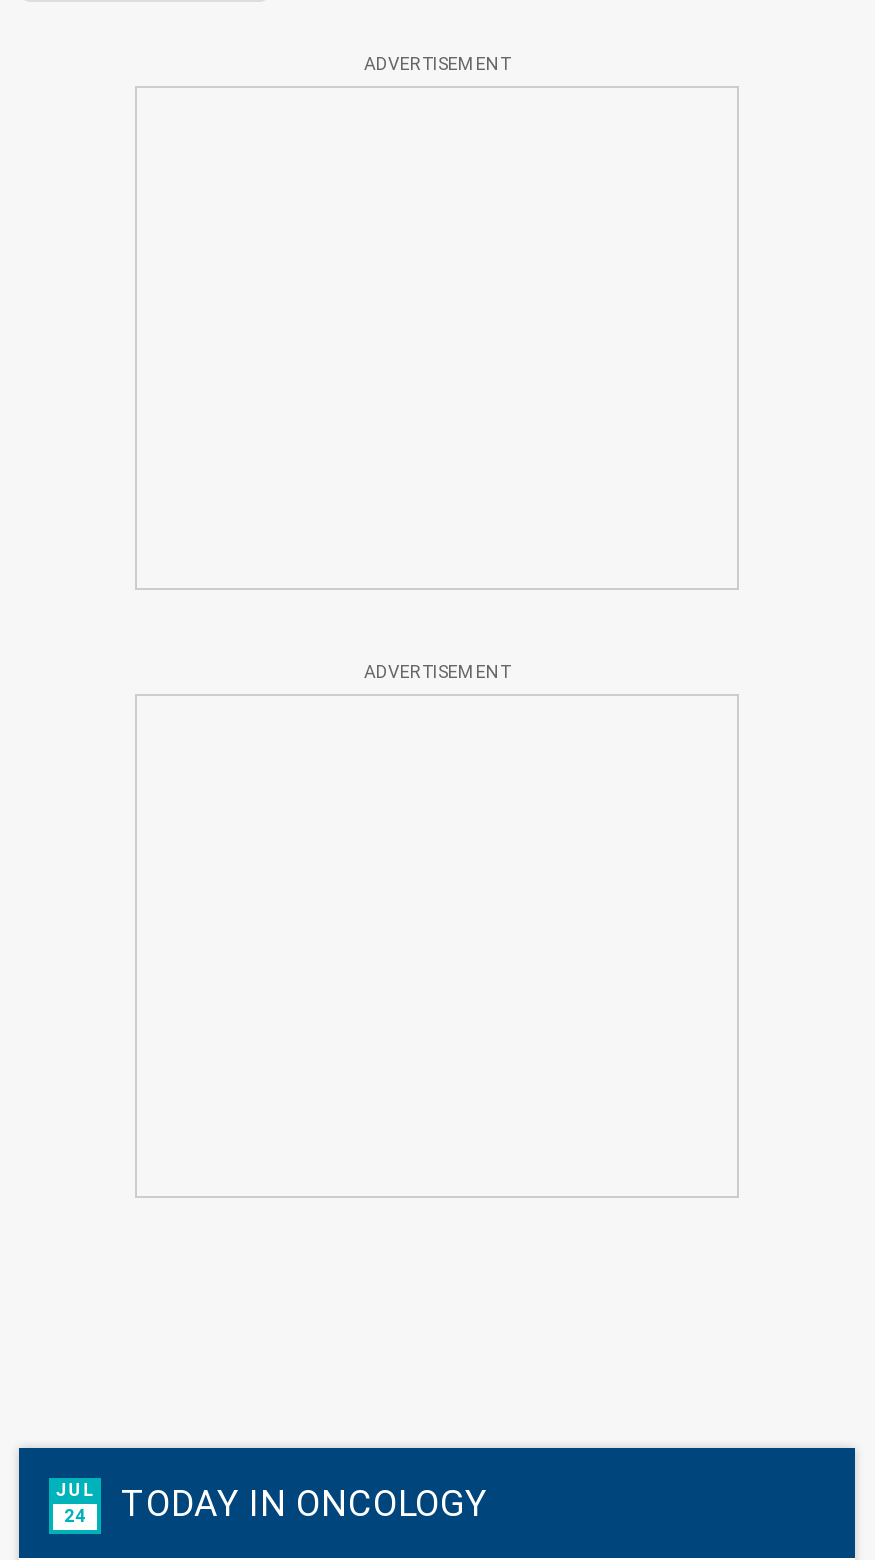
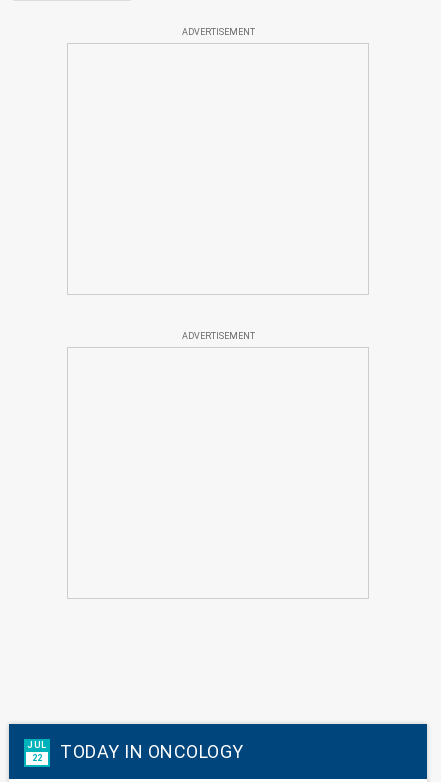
[55,1480,488,1526] JUL 24 TODAY IN ONCOLOGY -> [27,740,243,763] JUL 22 TODAY IN ONCOLOGY

